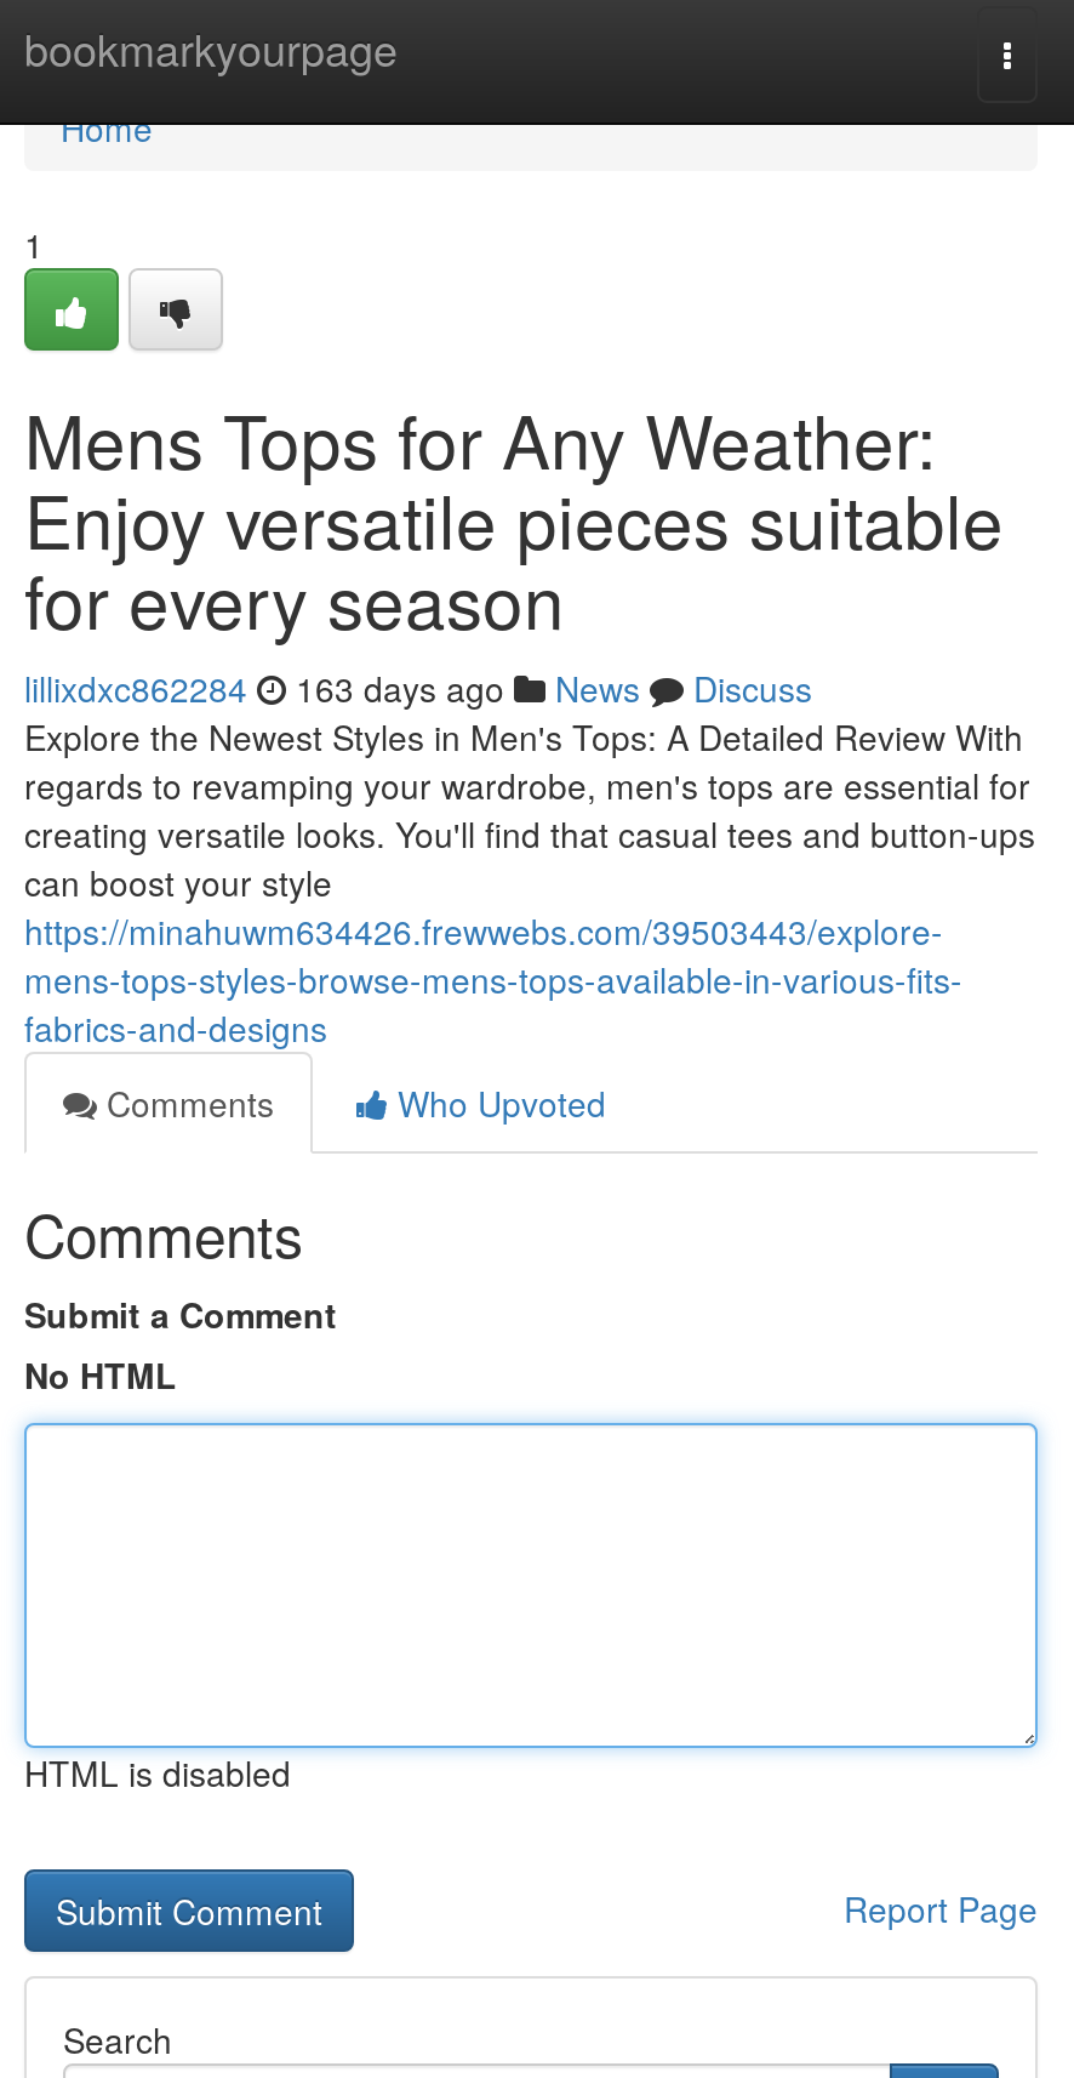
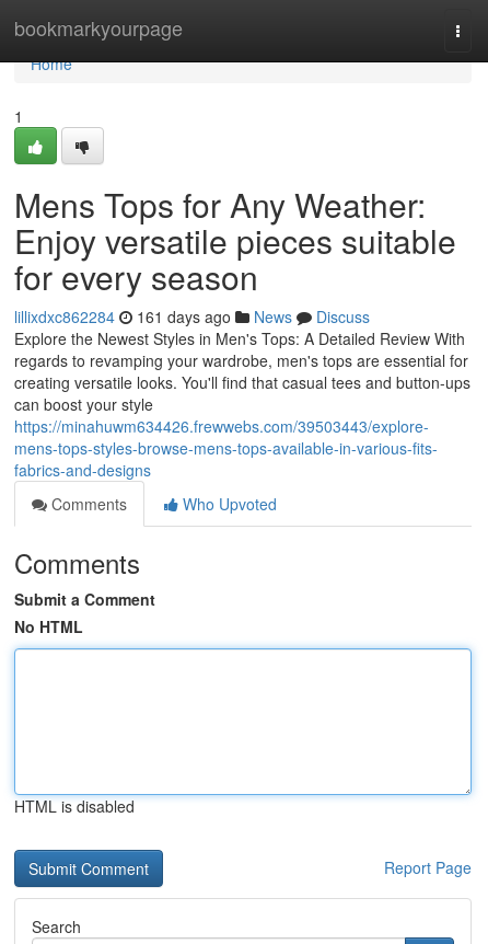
[24,664,812,712] lillixdxc862284 163 days ago News Discuss -> [14,306,370,327] lillixdxc862284 161 days ago News Discuss

